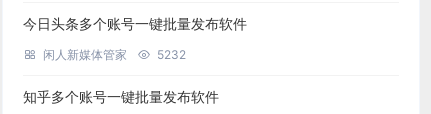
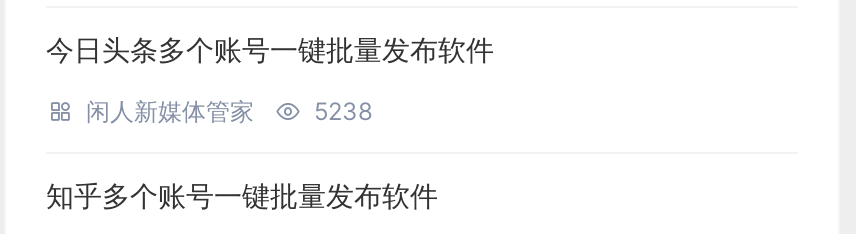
[40,47,186,62] 闲人新媒体管家 5232 -> [80,96,372,126] 闲人新媒体管家 5238

